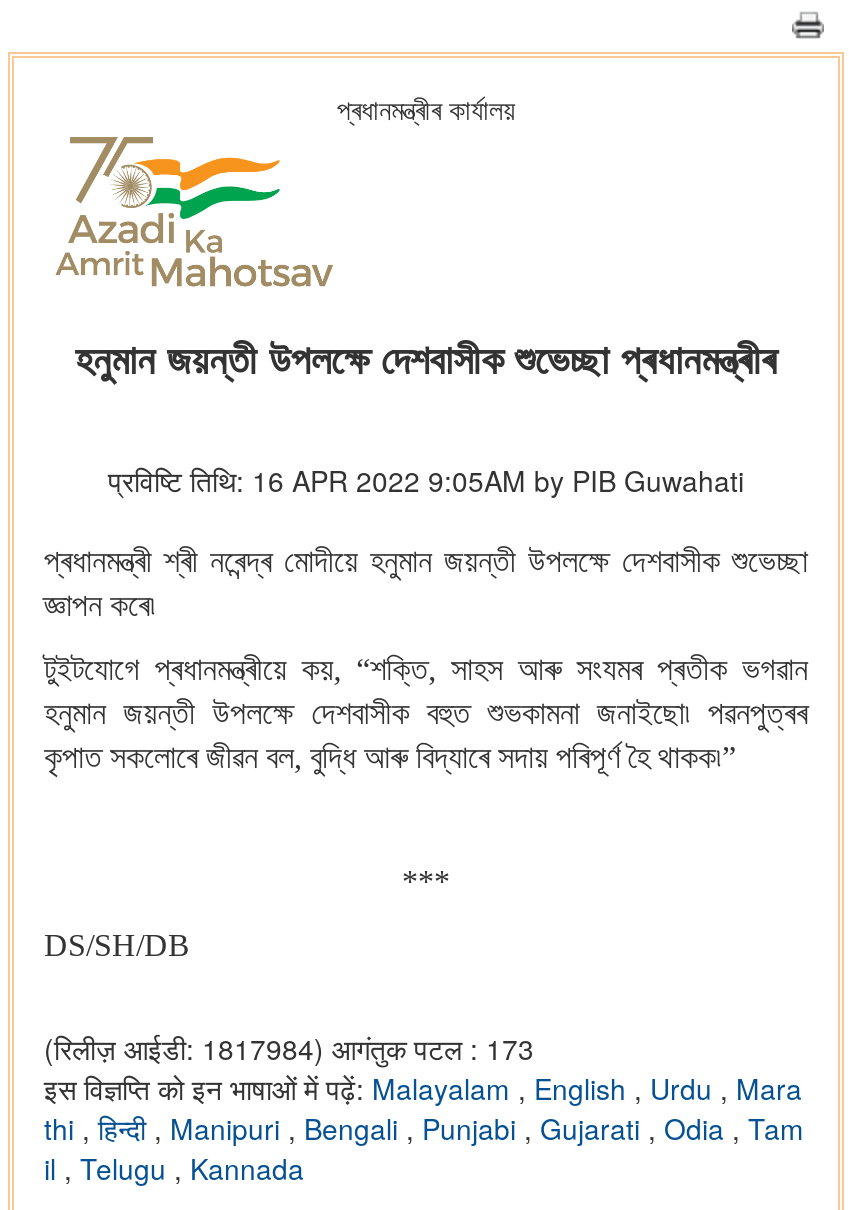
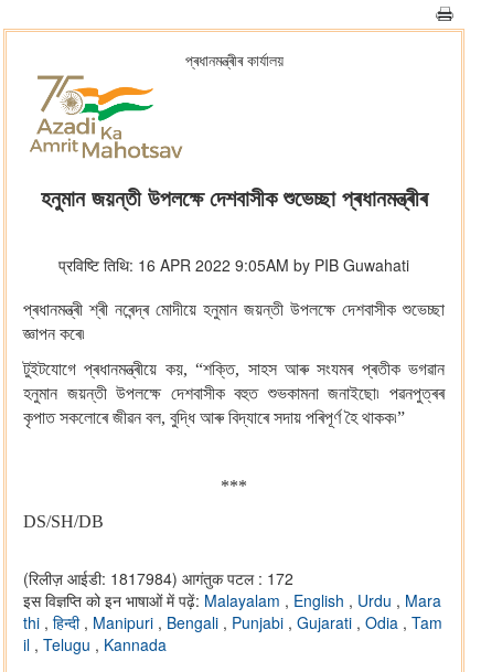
[44,1029,534,1069] (रिलीज़ आईडी: 1817984) आगंतुक पटल : 173 -> [23,568,293,590] (रिलीज़ आईडी: 1817984) आगंतुक पटल : 172

